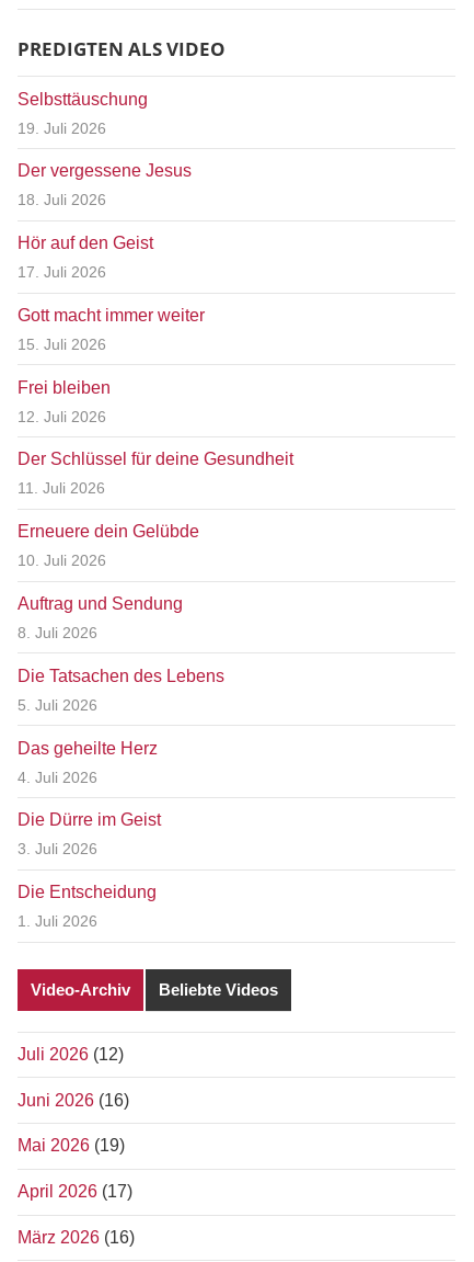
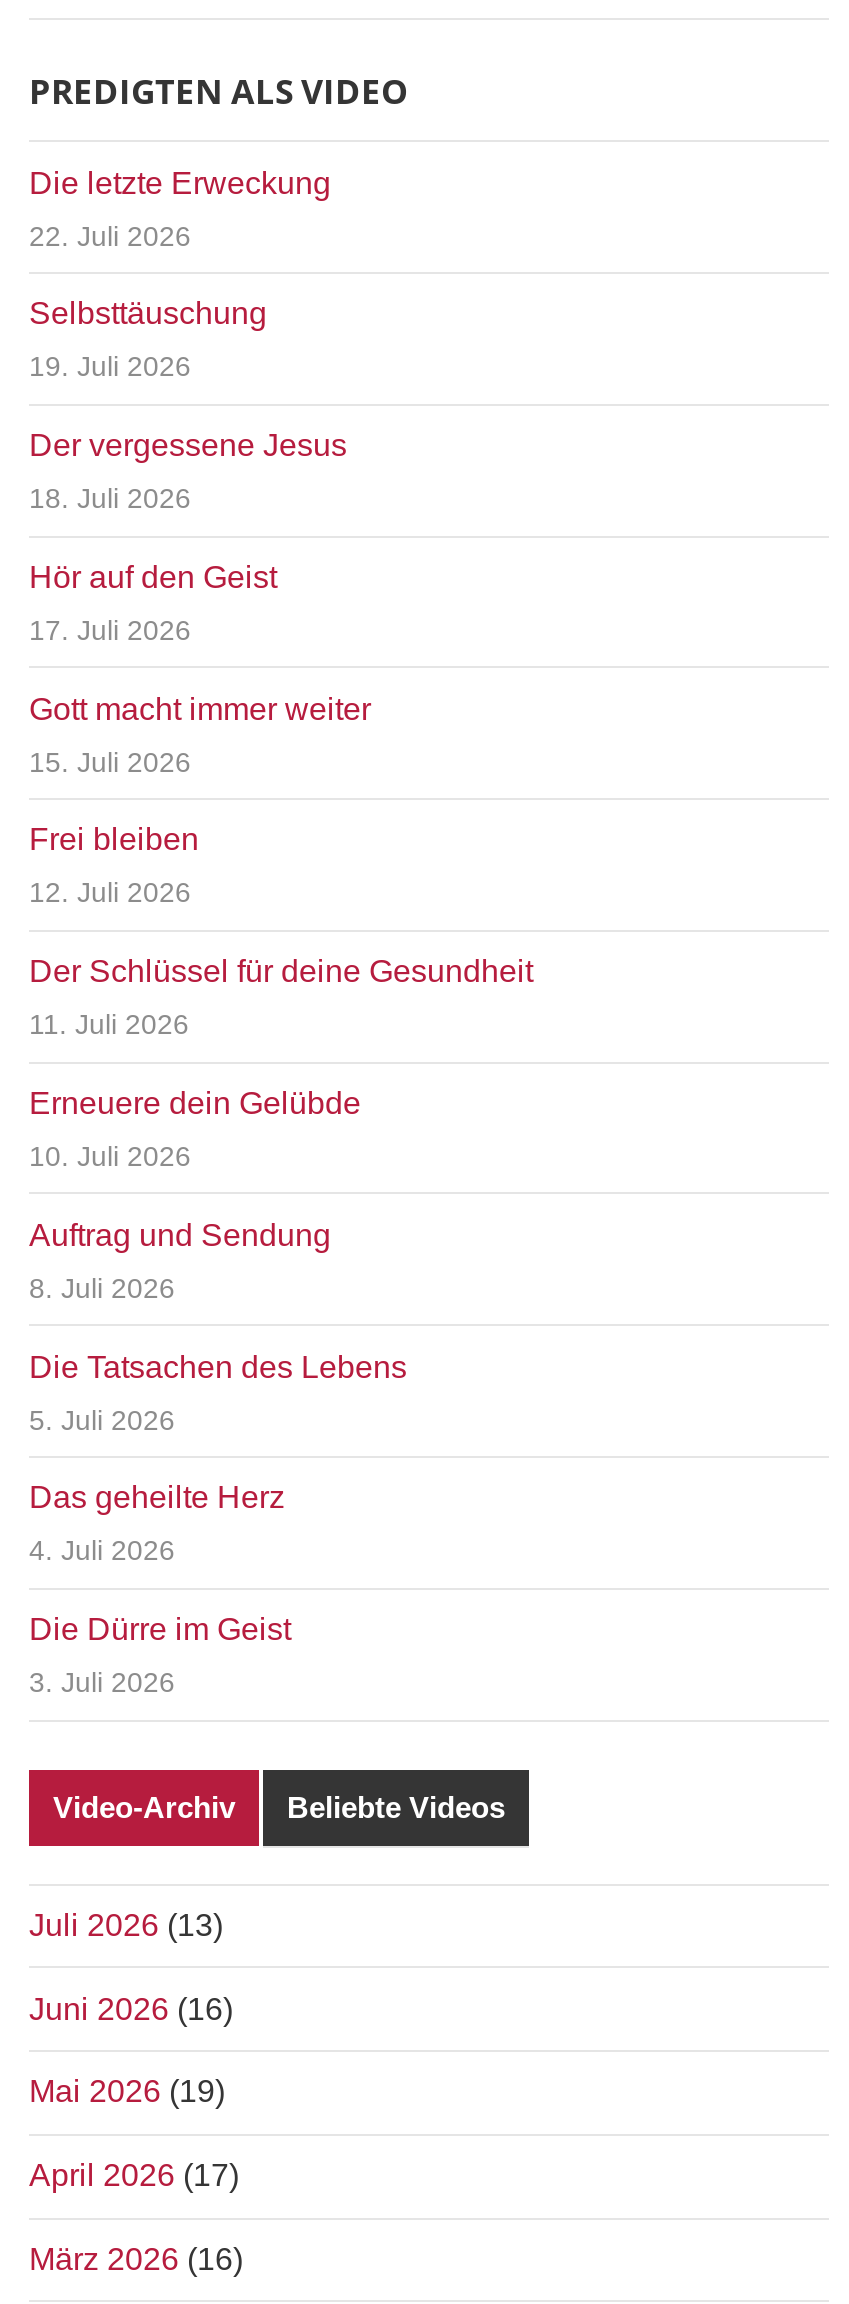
none -> [29,165,331,251] Die letzte Erweckung | 22. Juli 2026
moved [18,89,293,858] -> [29,297,533,1698]: Selbsttäuschung | 19. Juli 2026 | Der vergessene Jesus | ... | Die Dürre im Geist | 3. Juli 2026
[18,883,157,930] Die Entscheidung | 1. Juli 2026 -> none
[18,1045,124,1063] Juli 2026 (12) -> [29,1908,223,1942] Juli 2026 (13)

